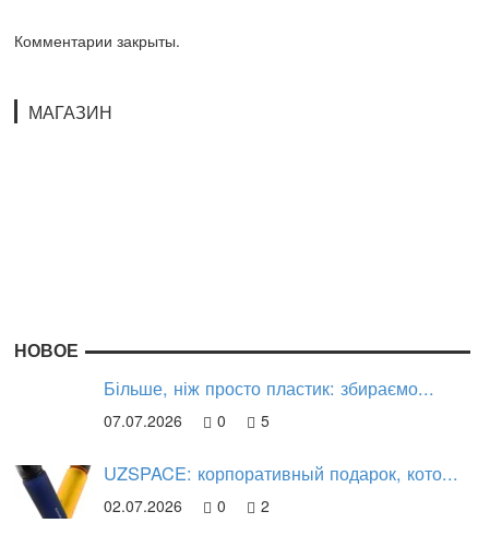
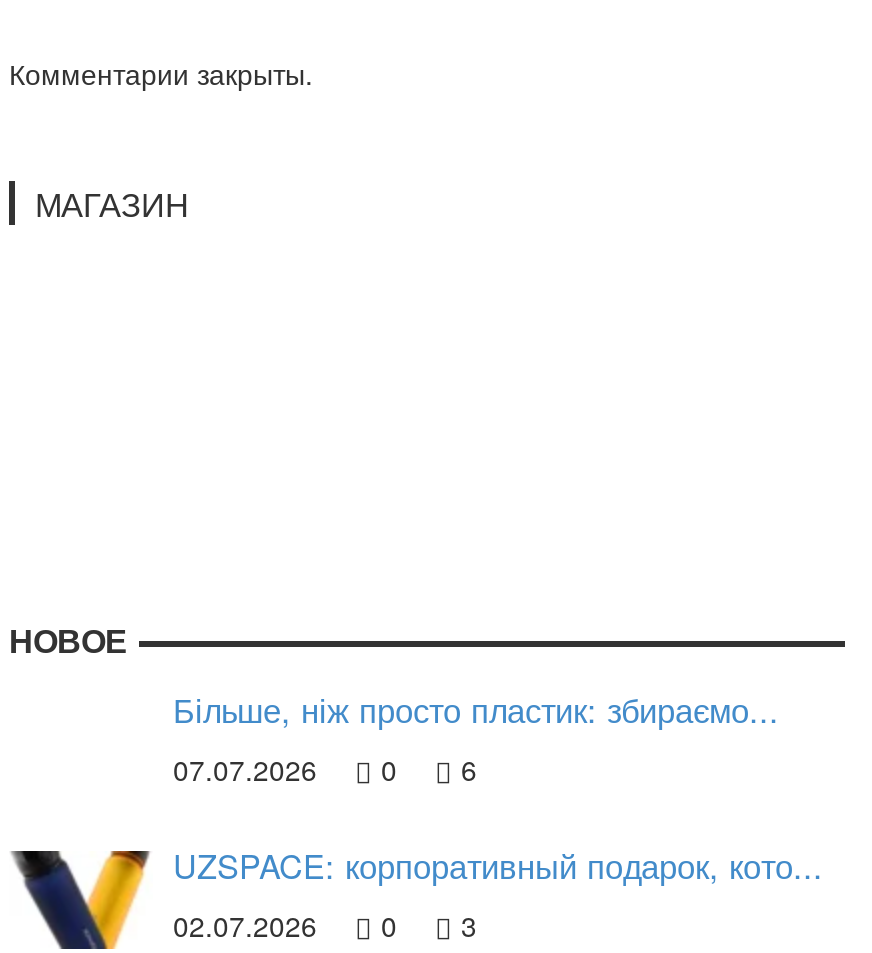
[104,409,270,431] 07.07.2026 0 5 -> [173,749,477,789] 07.07.2026 0 6
[104,495,270,516] 02.07.2026 0 2 -> [173,905,477,945] 02.07.2026 0 3

